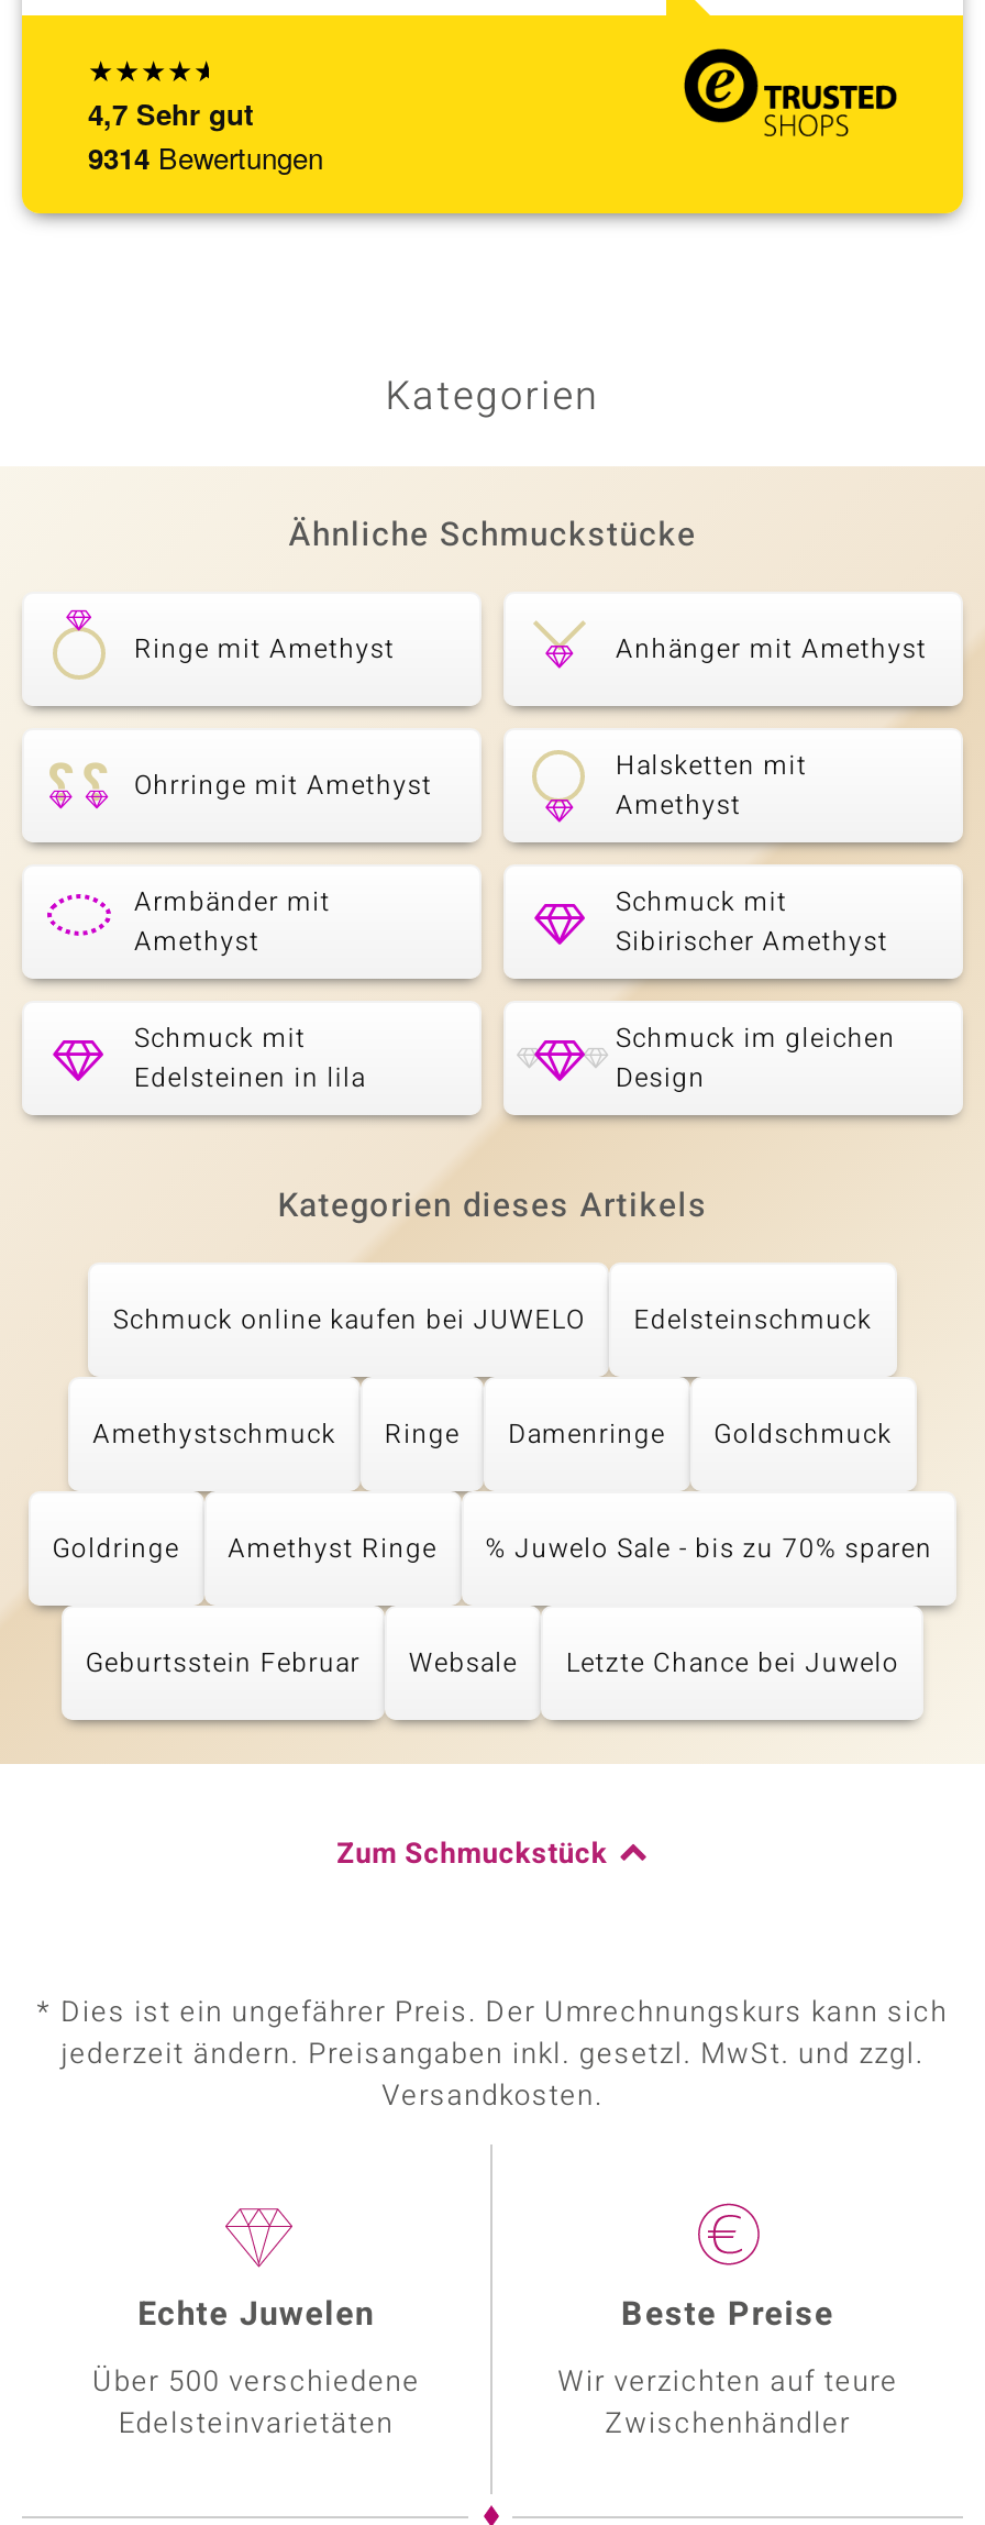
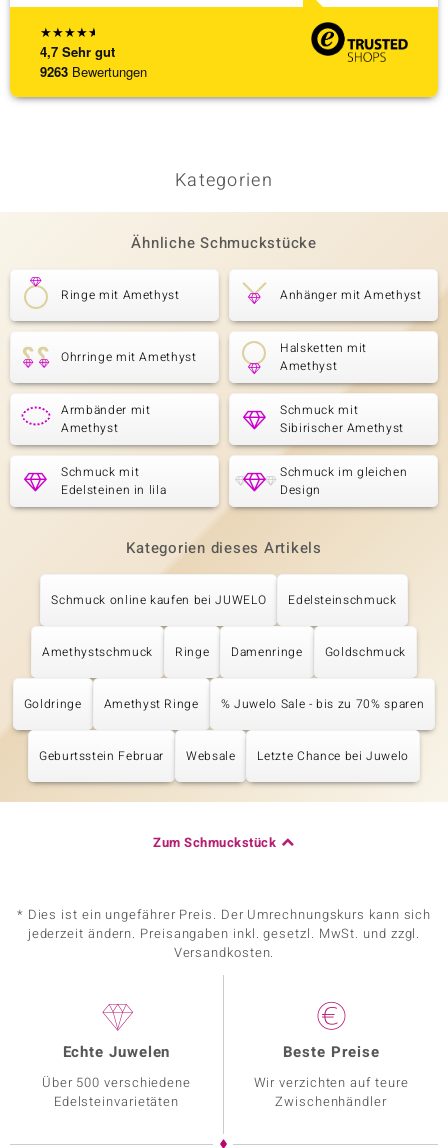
[88,136,323,178] 9314 Bewertungen -> [40,62,147,81] 9263 Bewertungen

